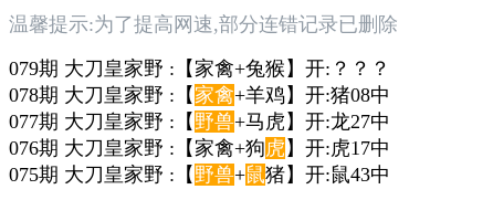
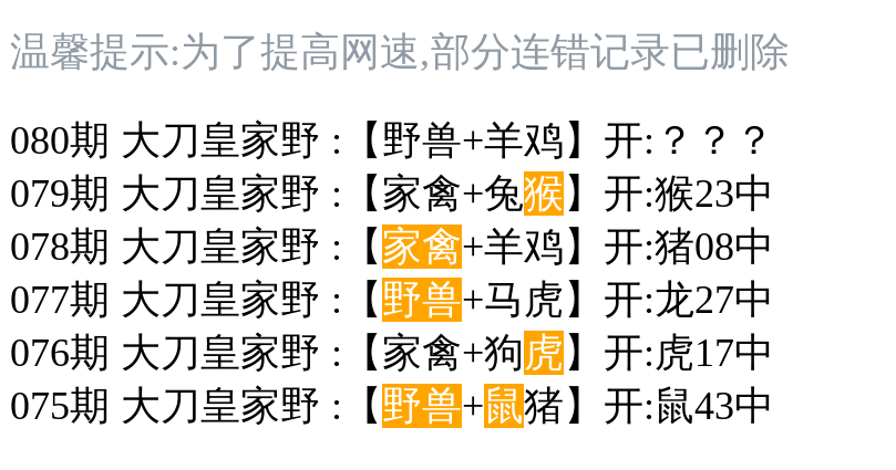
[9,57,390,80] 079期 大刀皇家野 :【家禽+兔猴】开:？？？ -> [10,118,774,216] 080期 大刀皇家野 :【野兽+羊鸡】开:？？？ | 079期 大刀皇家野 :【家禽+兔猴】开:猴23中

